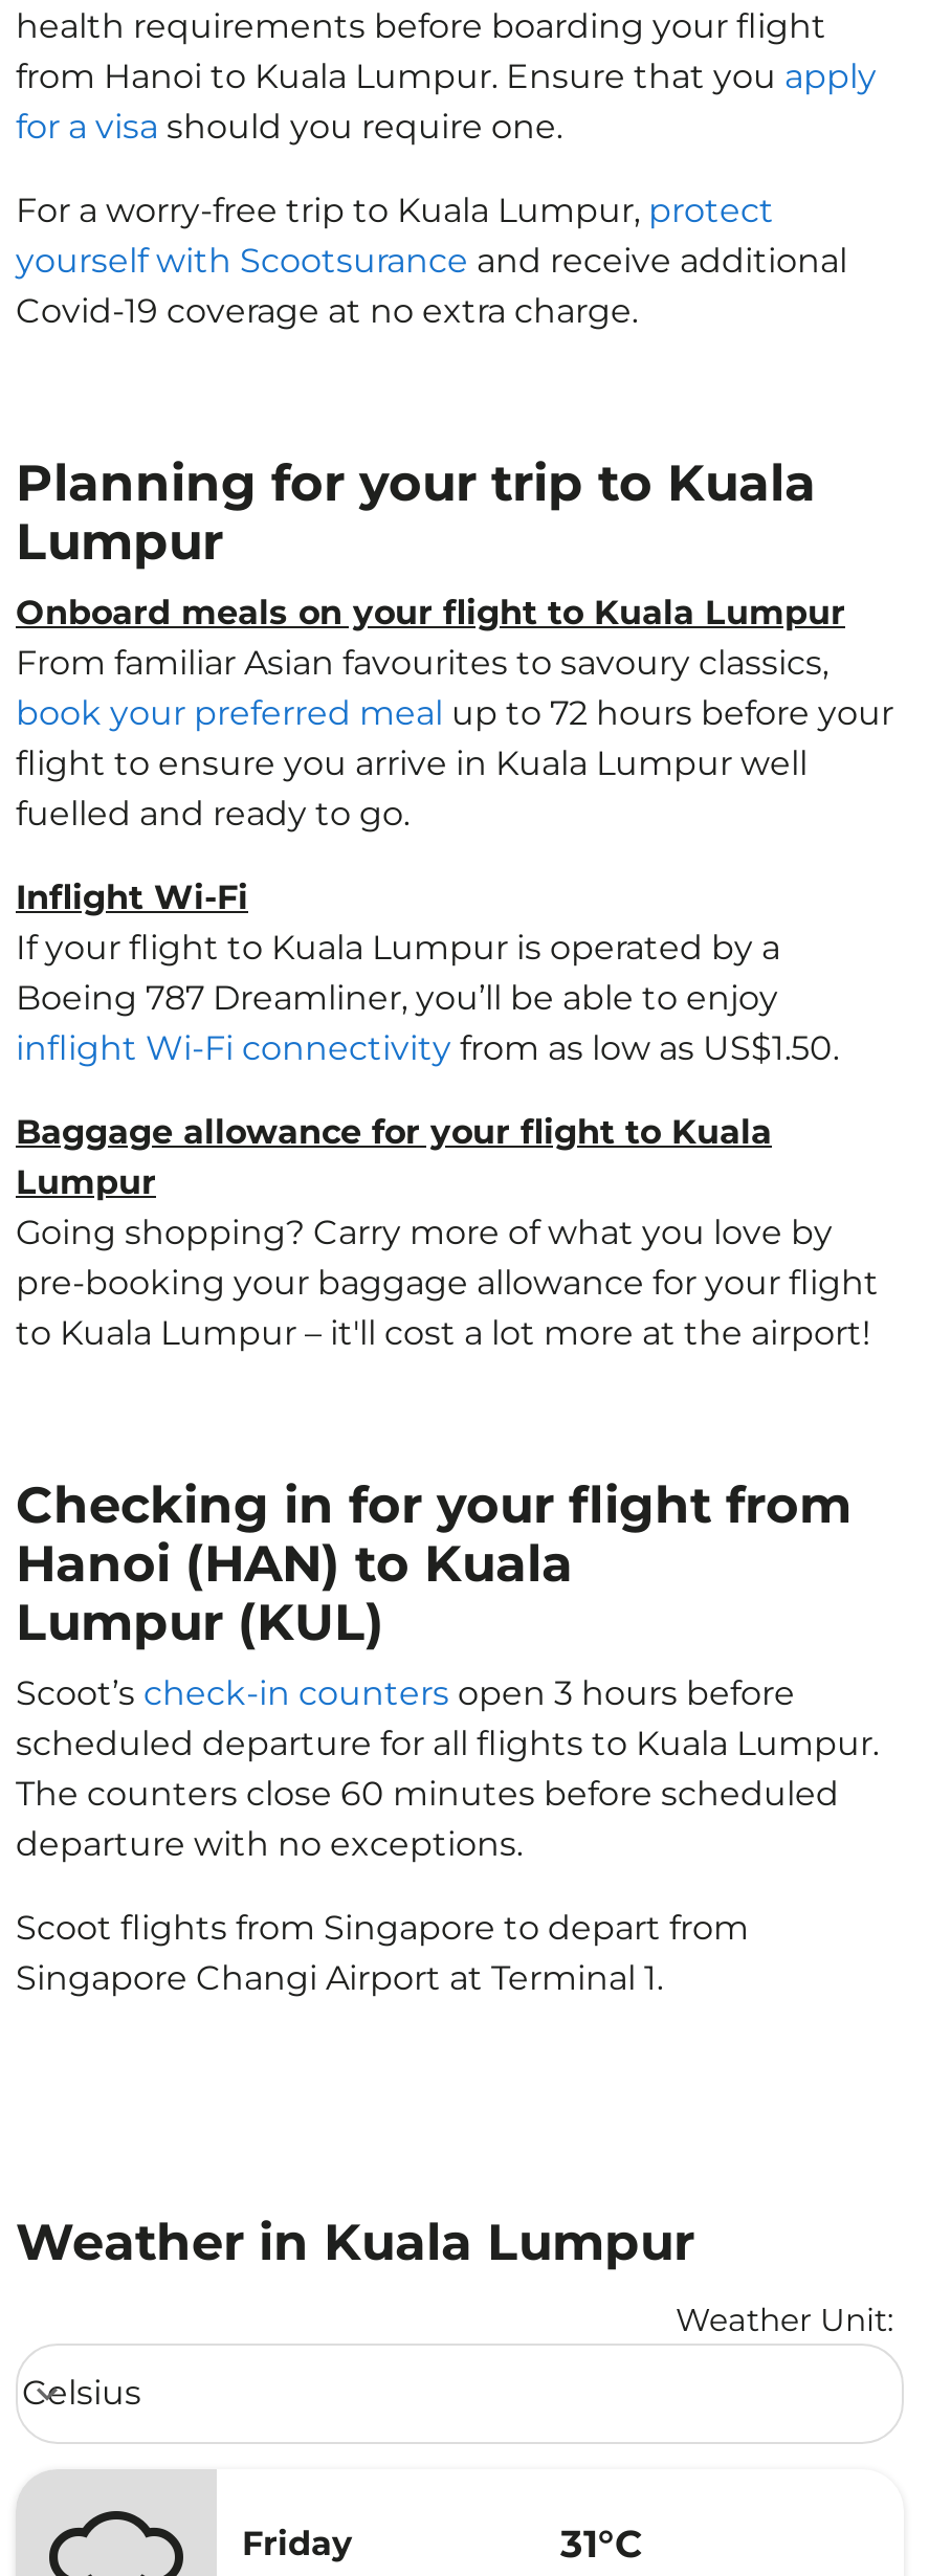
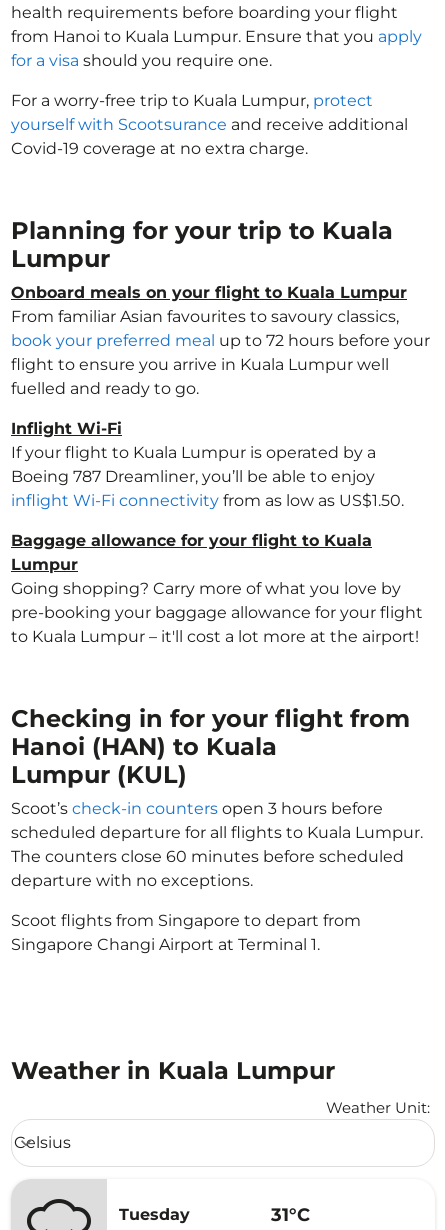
[242,2524,353,2563] Friday -> [119,1205,190,1224] Tuesday

